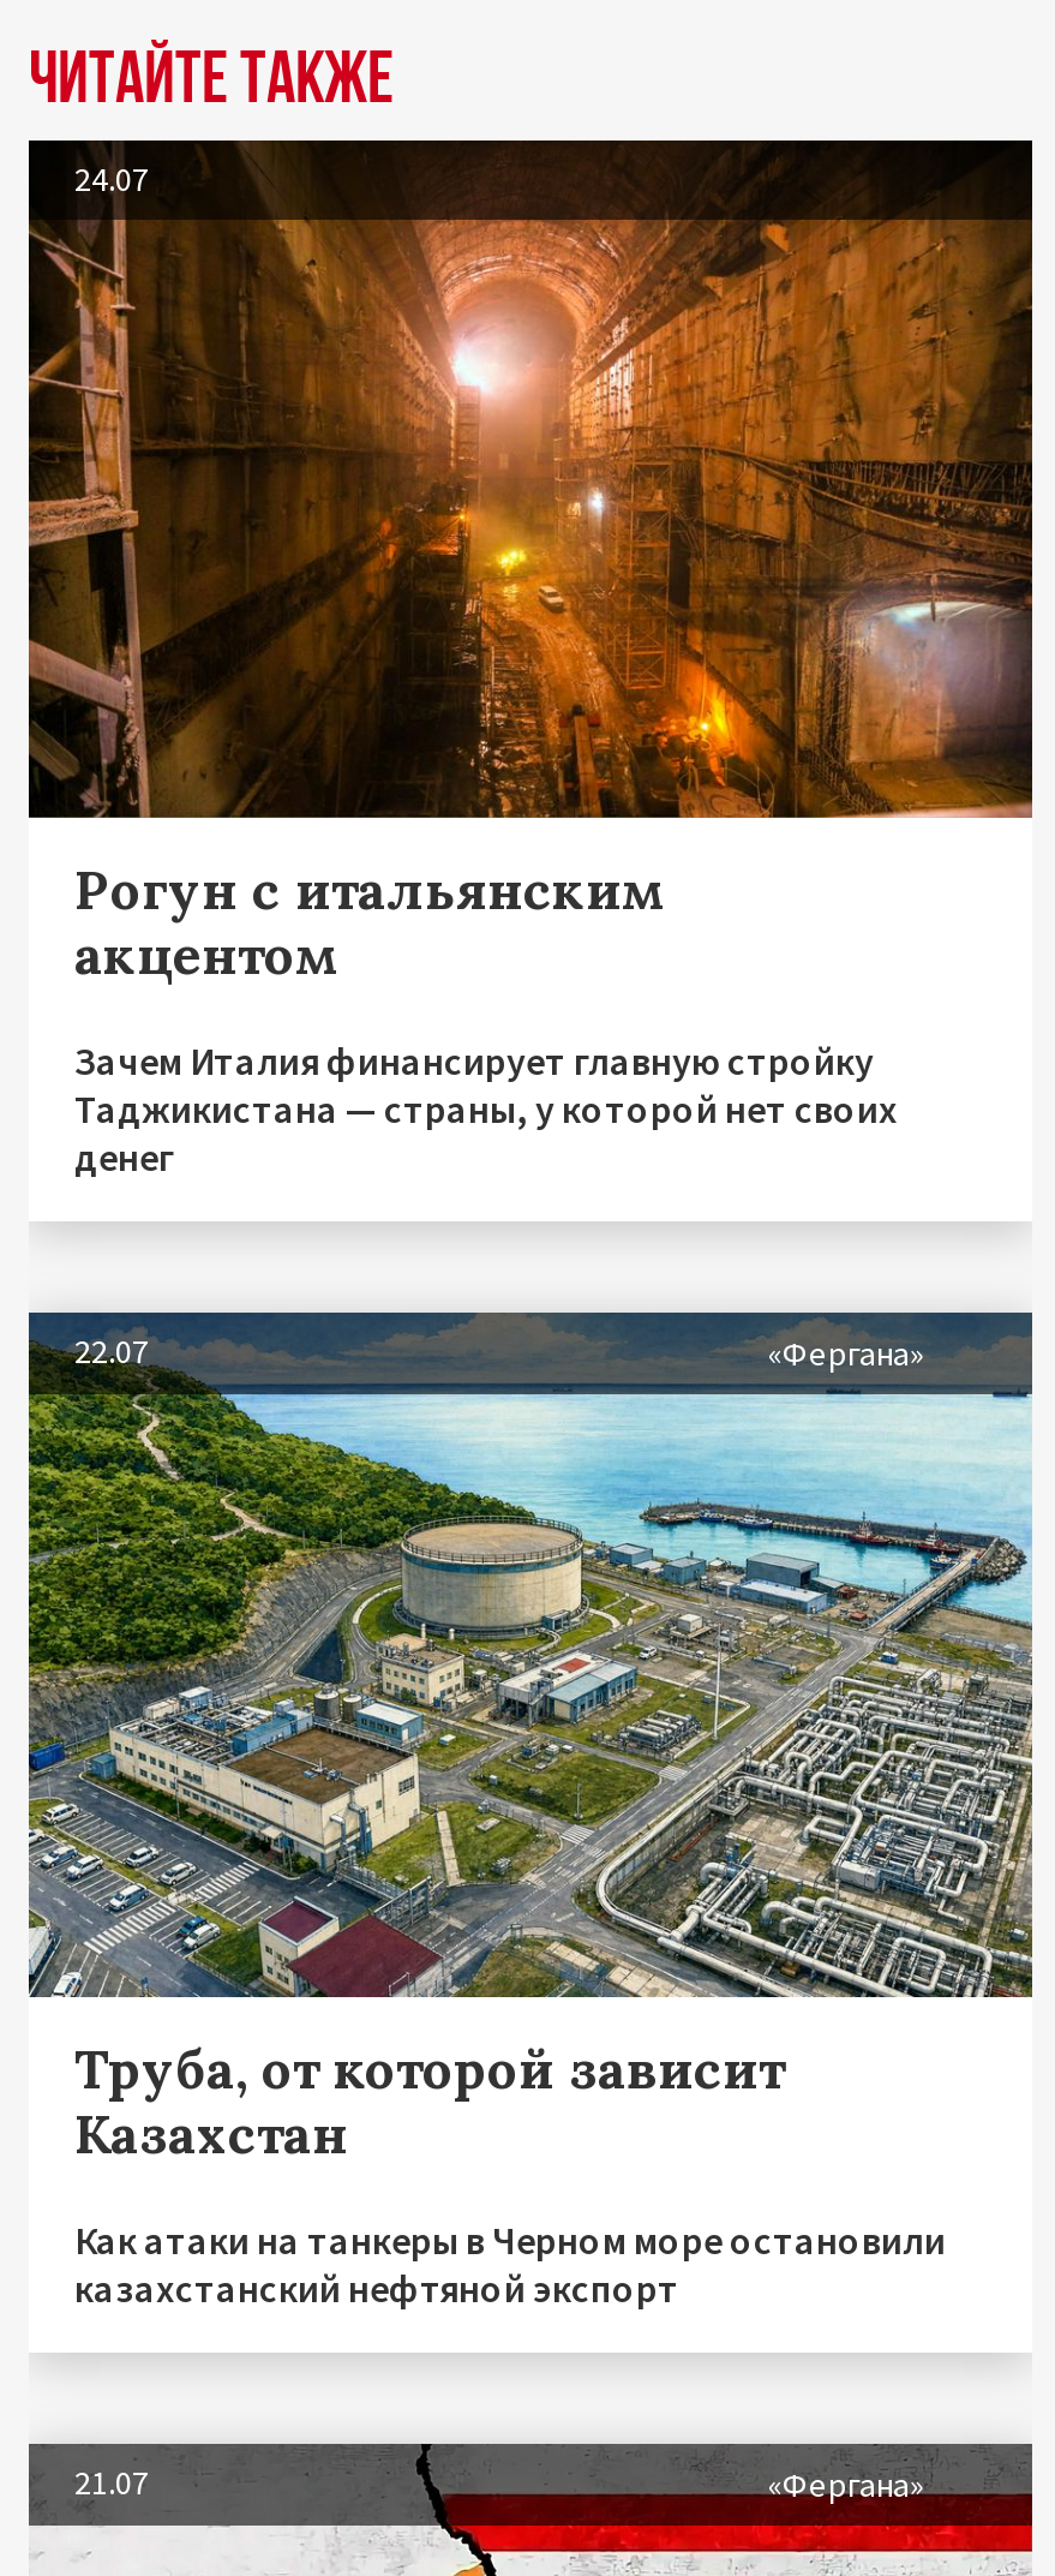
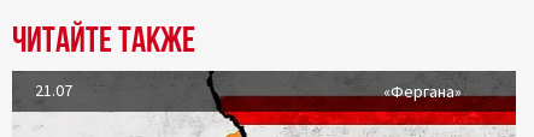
[26,143,1035,820] [image] | 24.07 -> none
[74,856,898,1180] Рогун с итальянским | акцентом | Зачем Италия финансирует главную стройку | Таджикистана — страны, у которой нет своих | денег -> none
[26,1310,1035,2000] [image] | 22.07 | «Фергана» -> none
[74,2037,946,2313] Труба, от которой зависит | Казахстан | Как атаки на танкеры в Черном море остановили | казахстанский нефтяной экспорт -> none

